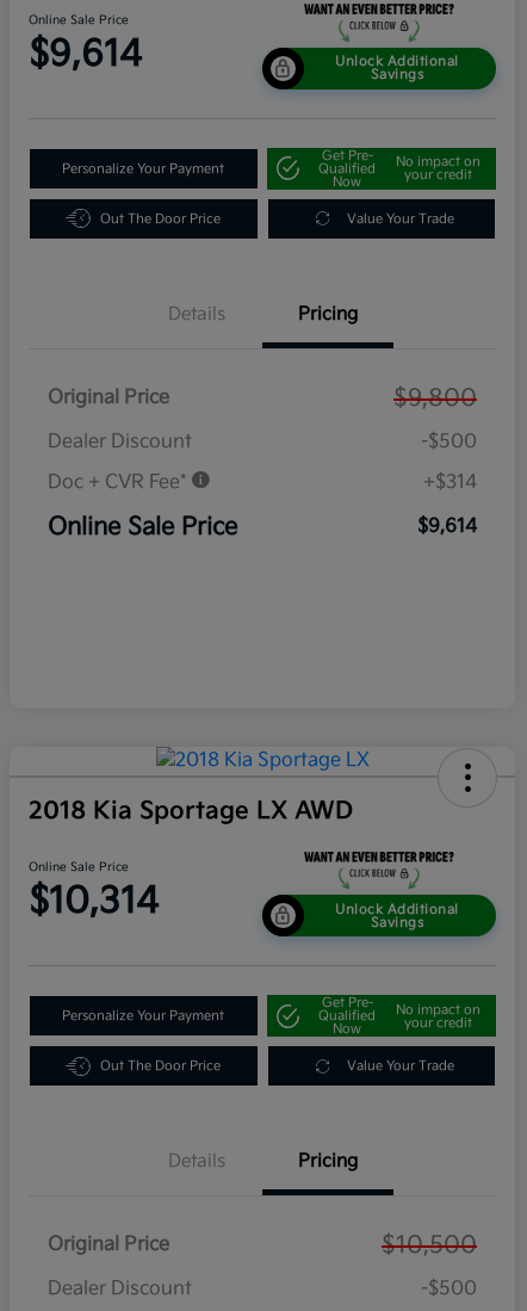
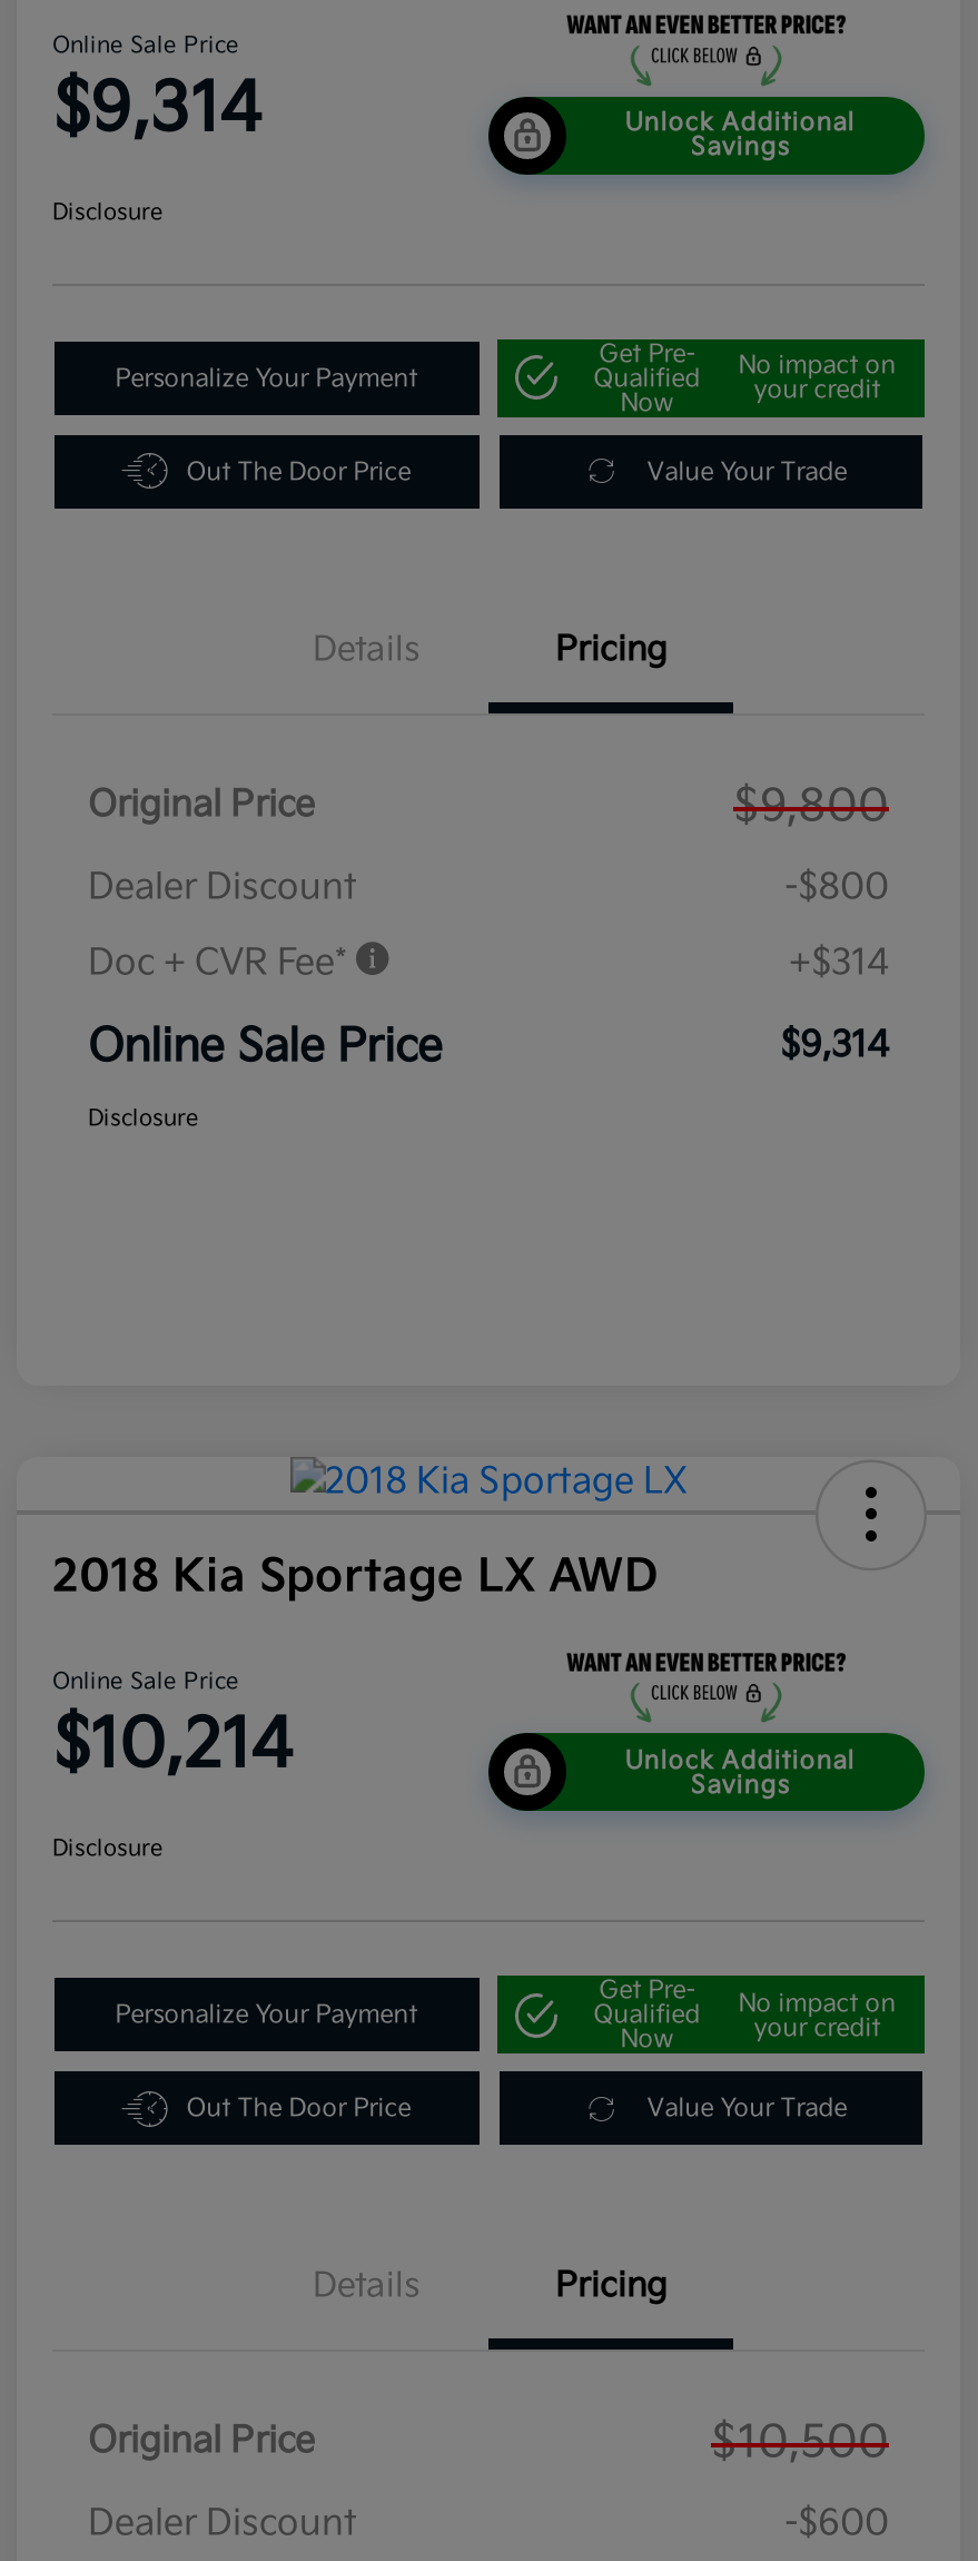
[29,33,142,76] $9,614 -> [52,69,261,149] $9,314
none -> [52,198,164,225] Disclosure
[421,430,477,453] -$500 -> [784,866,889,908] -$800
[417,515,477,537] $9,614 -> [88,1024,889,1131] $9,314 | Disclosure
[29,881,159,924] $10,314 -> [52,1707,293,1787] $10,214
none -> [52,1836,164,1863] Disclosure
[421,1278,477,1301] -$500 -> [784,2504,889,2546] -$600

